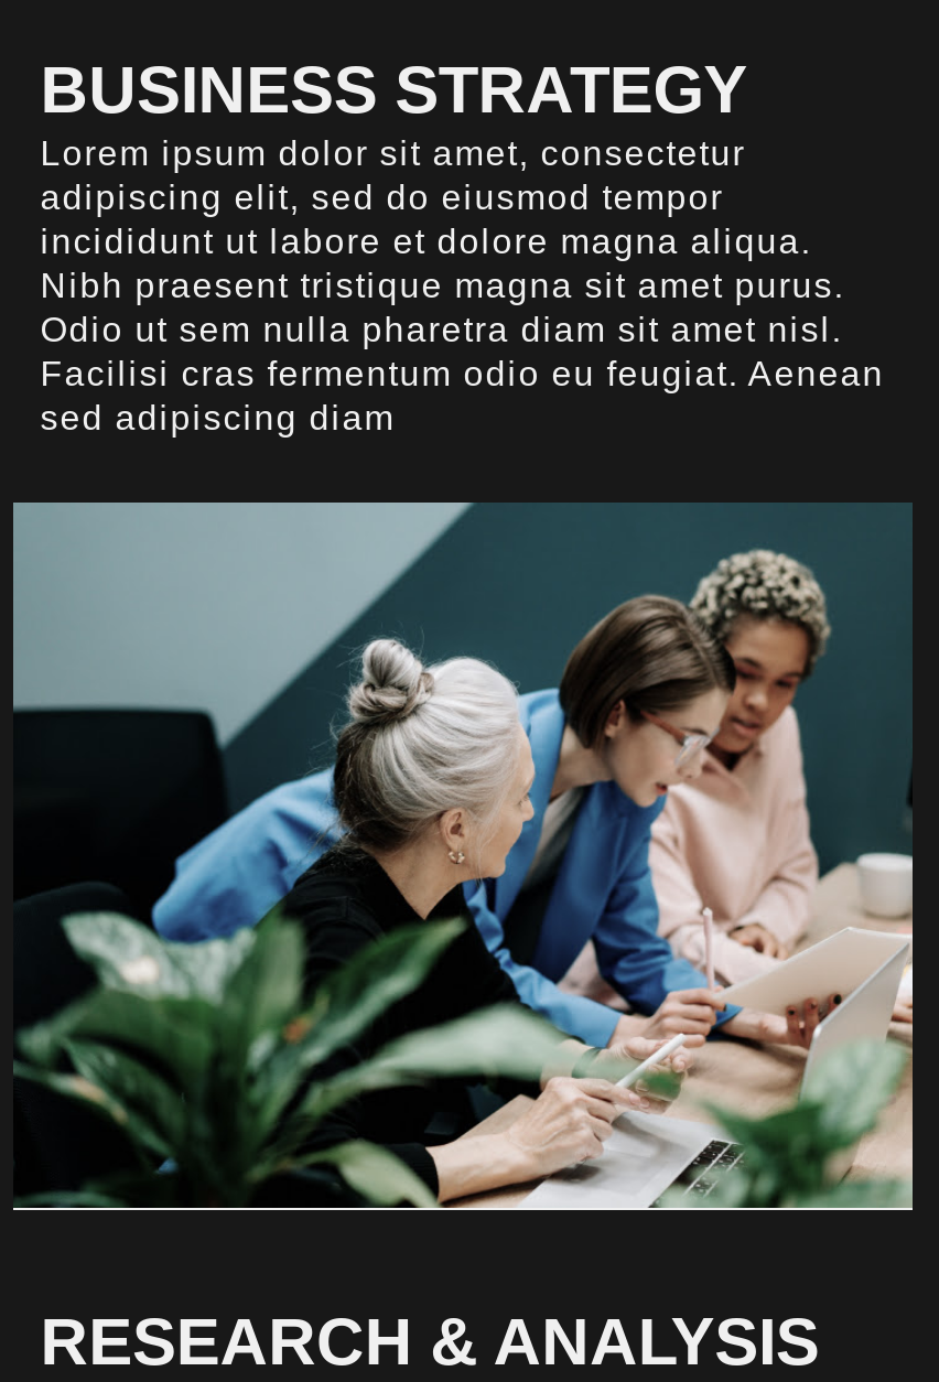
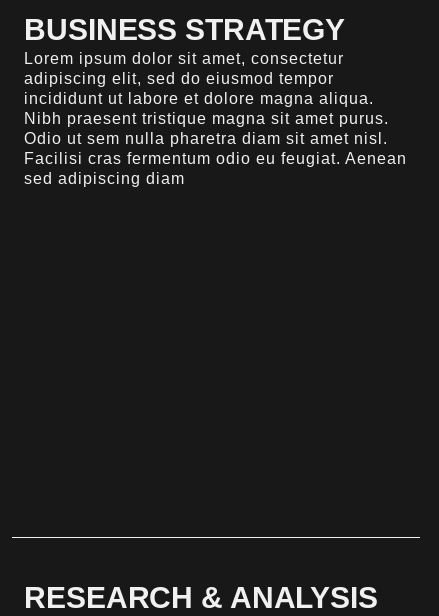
[11,500,915,1210] [image] -> none

